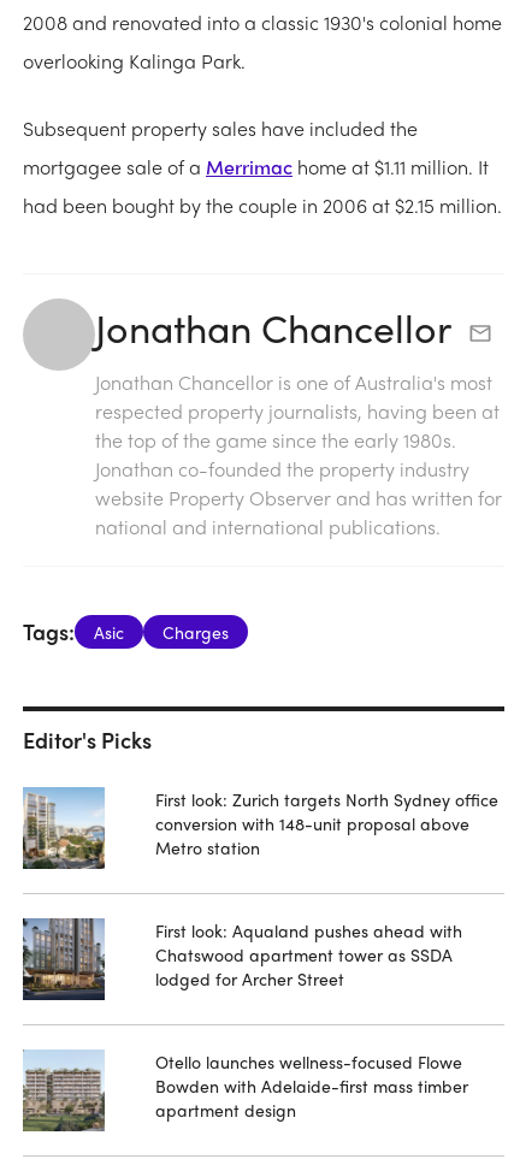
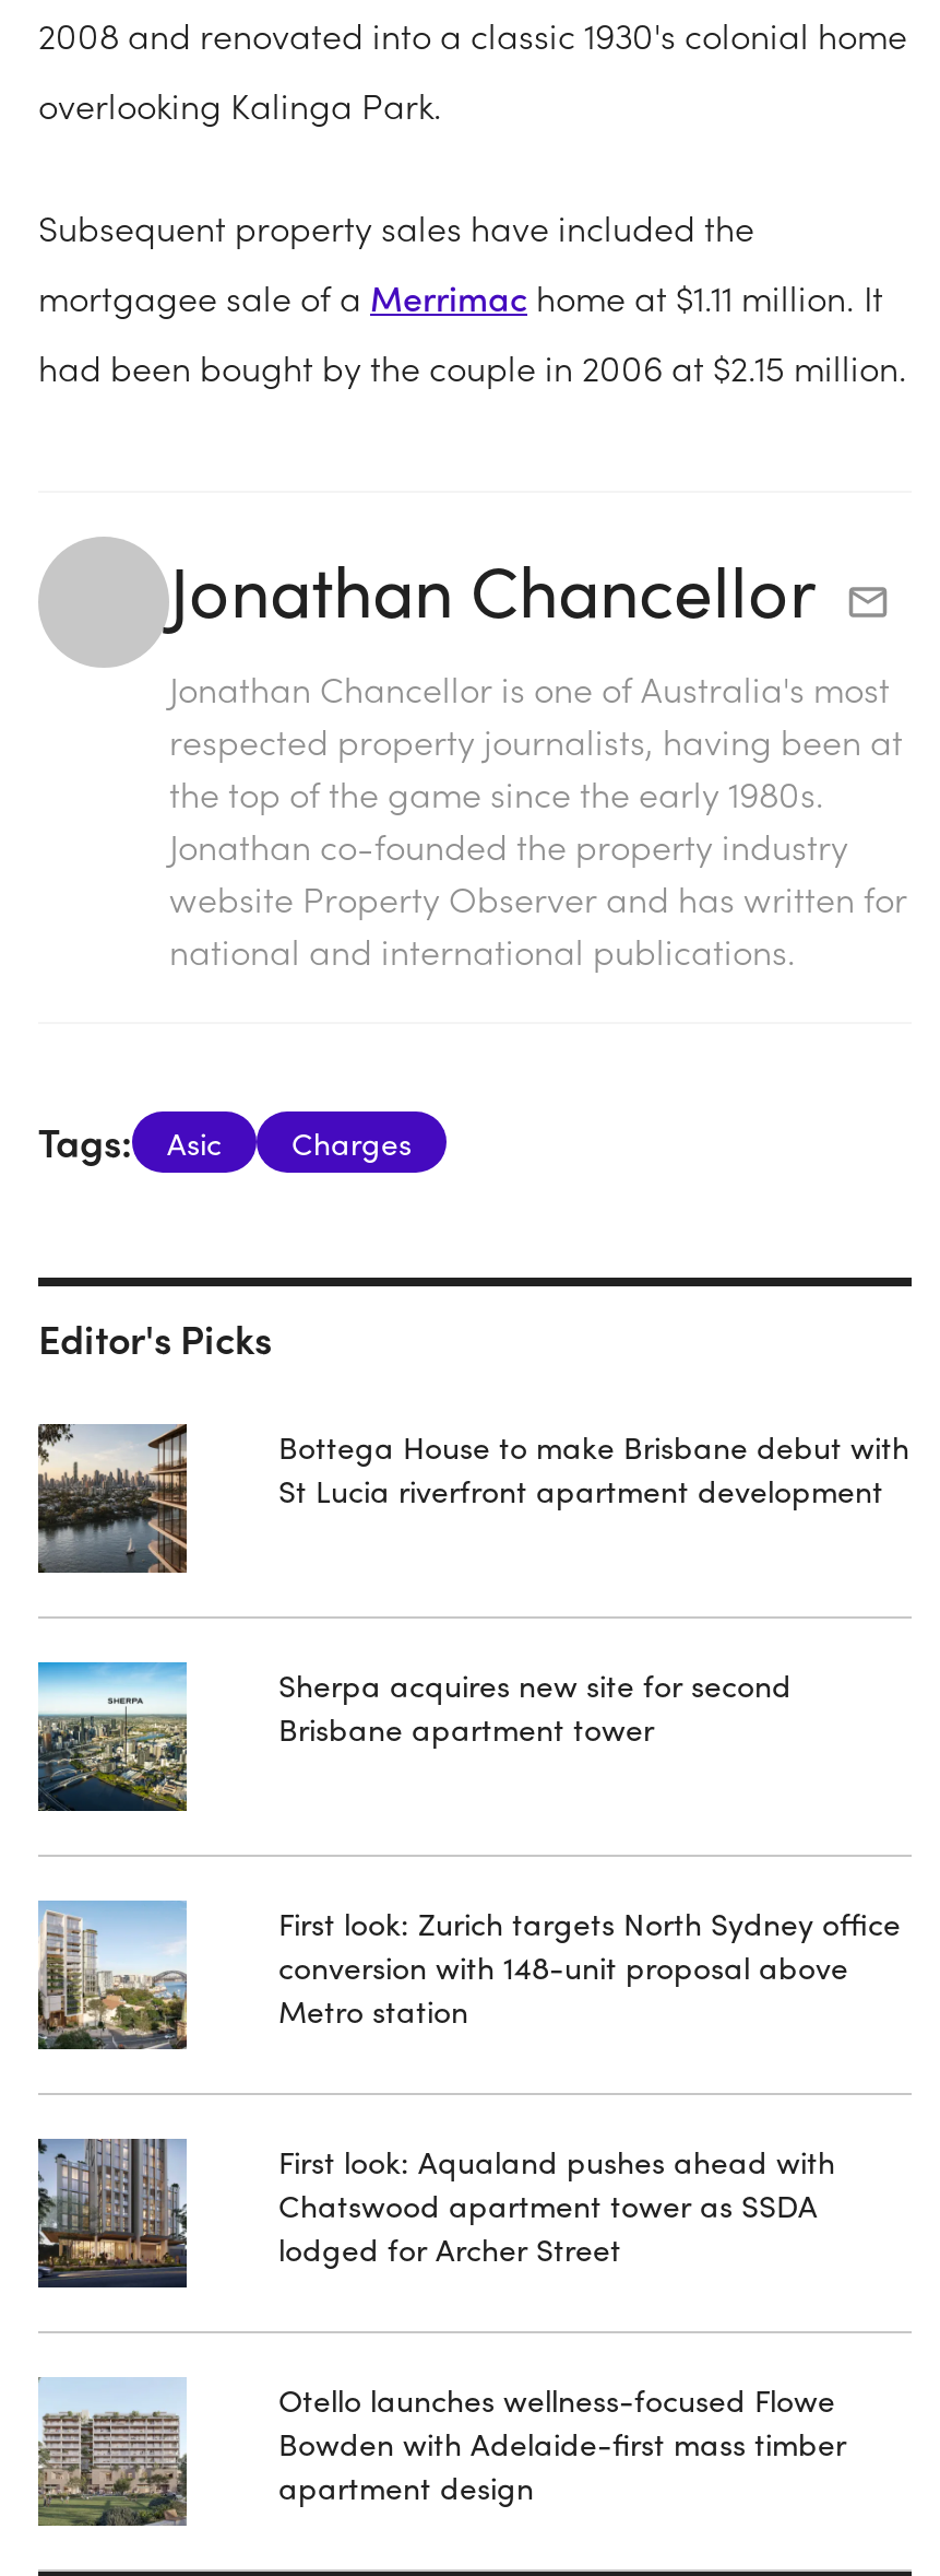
none -> [36,1422,189,1573] [image]
none -> [36,1660,189,1811] [image]
none -> [278,1424,909,1511] Bottega House to make Brisbane debut with | St Lucia riverfront apartment development
none -> [278,1662,792,1750] Sherpa acquires new site for second | Brisbane apartment tower

